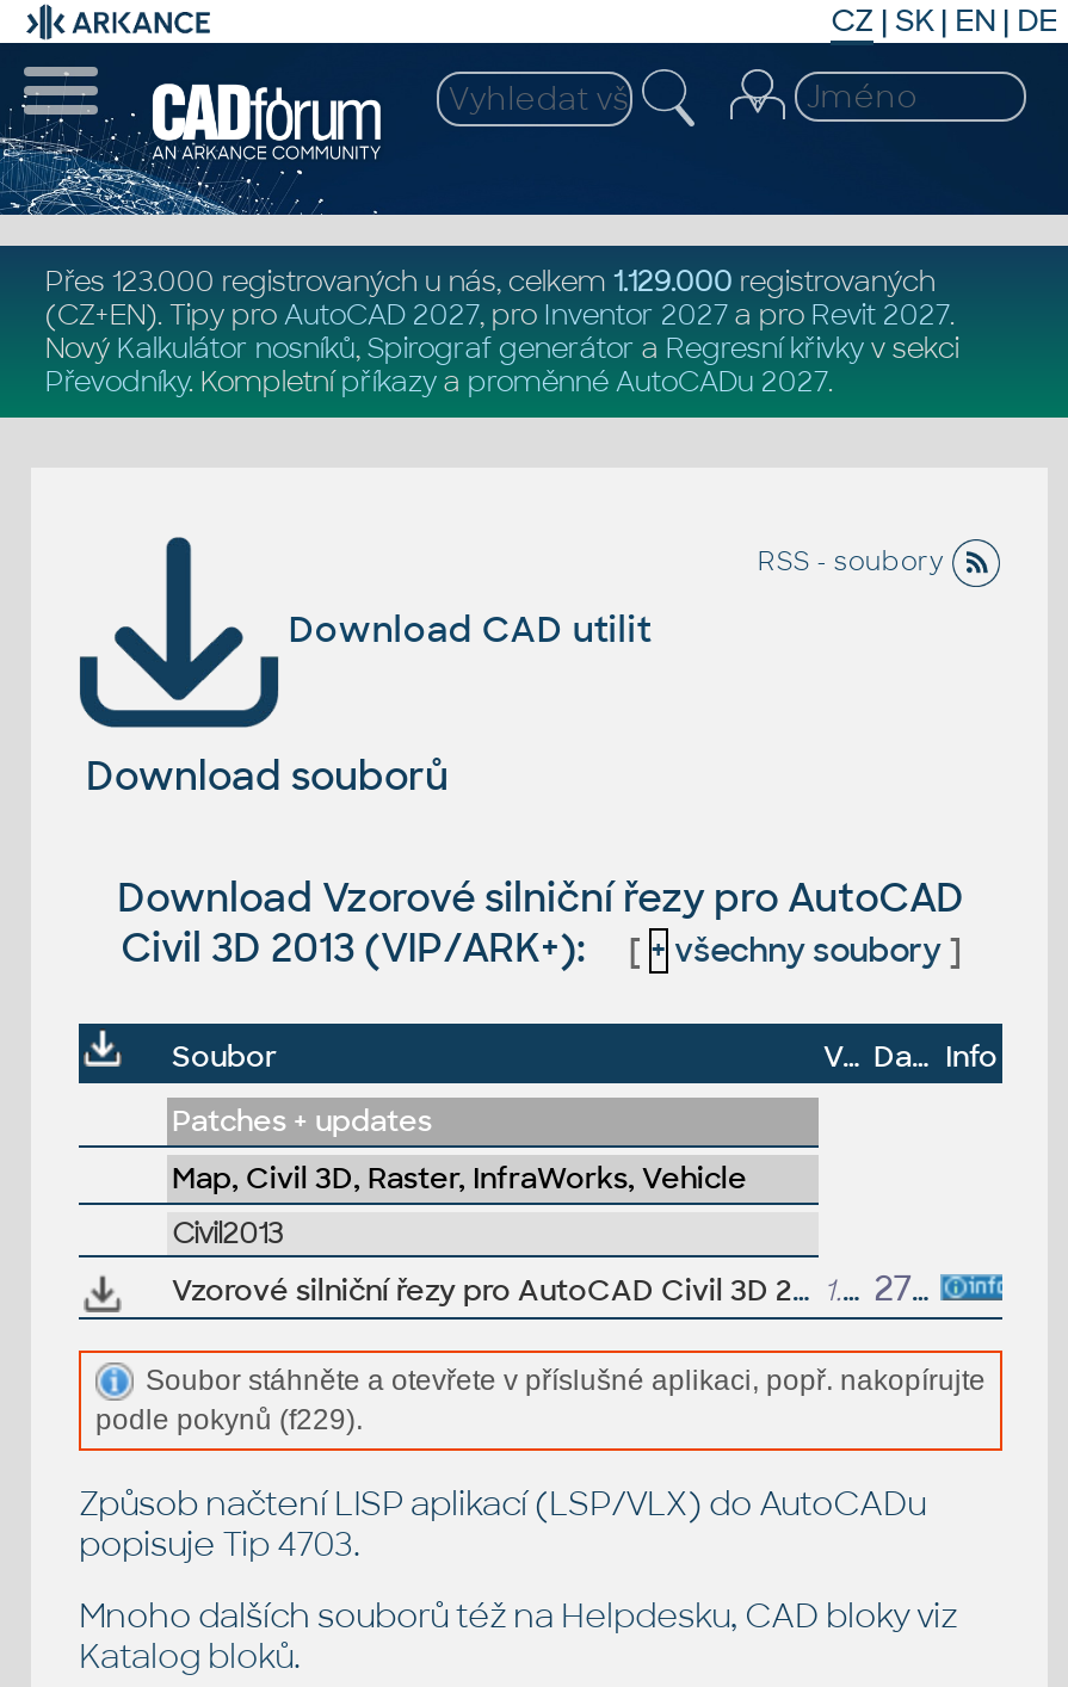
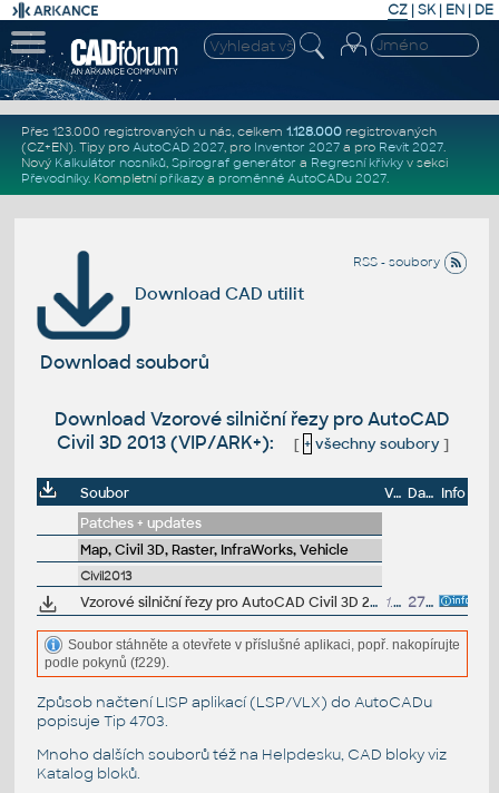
[45,265,935,298] Přes 123.000 registrovaných u nás, celkem 1.129.000 registrovaných -> [21,124,436,139] Přes 123.000 registrovaných u nás, celkem 1.128.000 registrovaných

